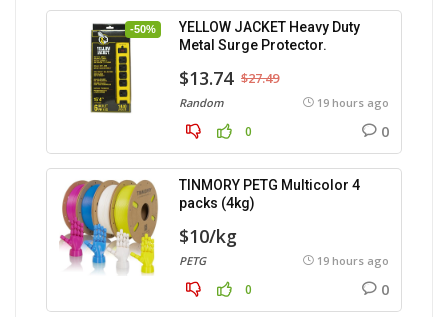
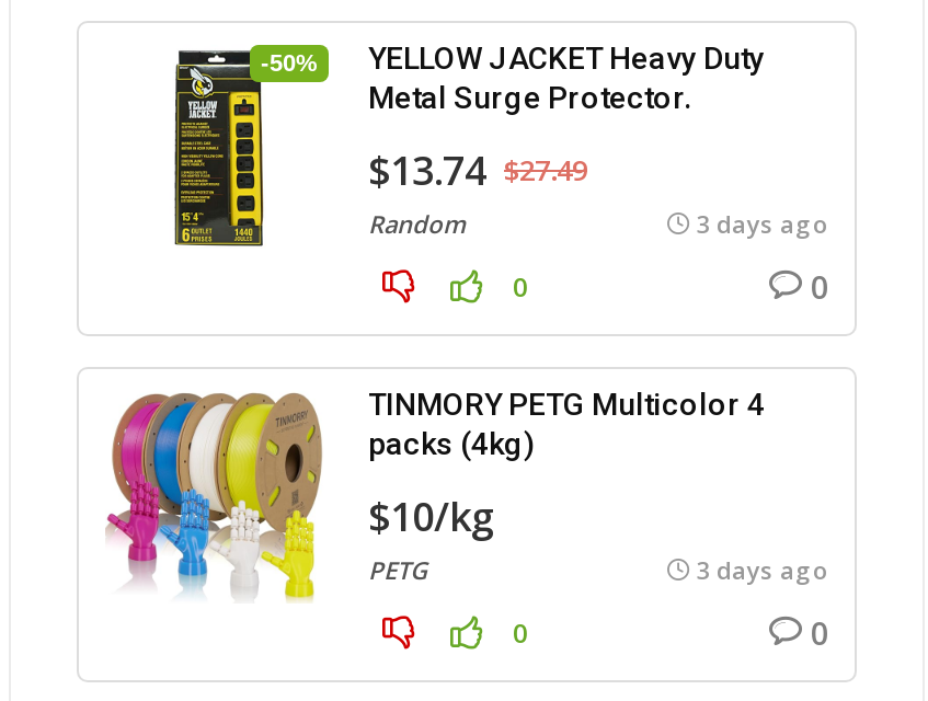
[317,95,389,110] 19 hours ago -> [697,207,828,240] 3 days ago
[317,253,389,268] 19 hours ago -> [697,553,828,586] 3 days ago

